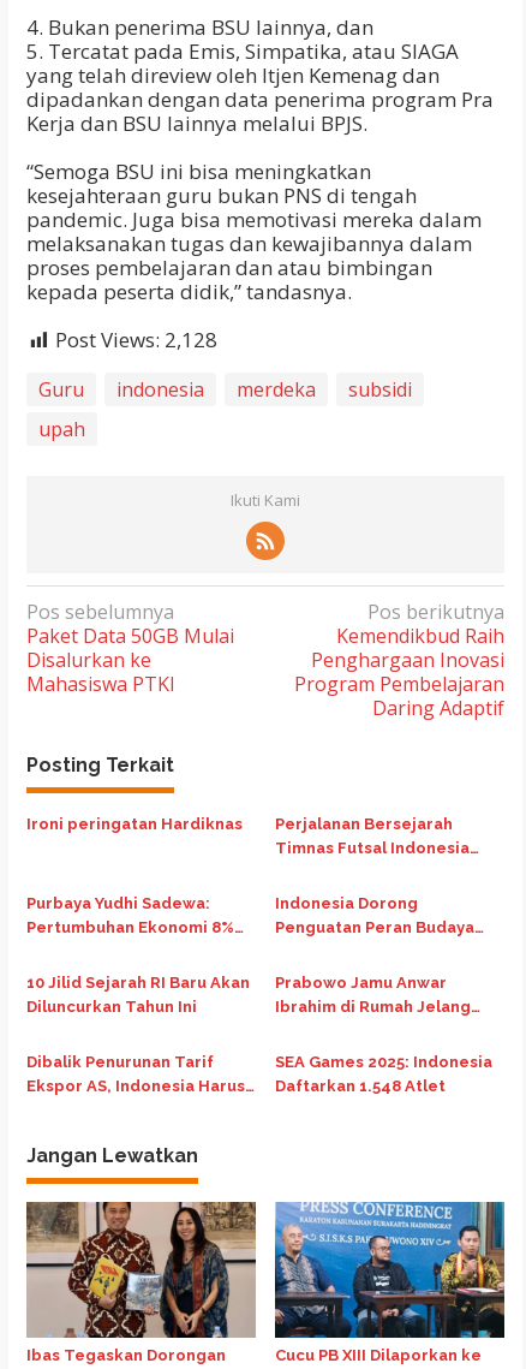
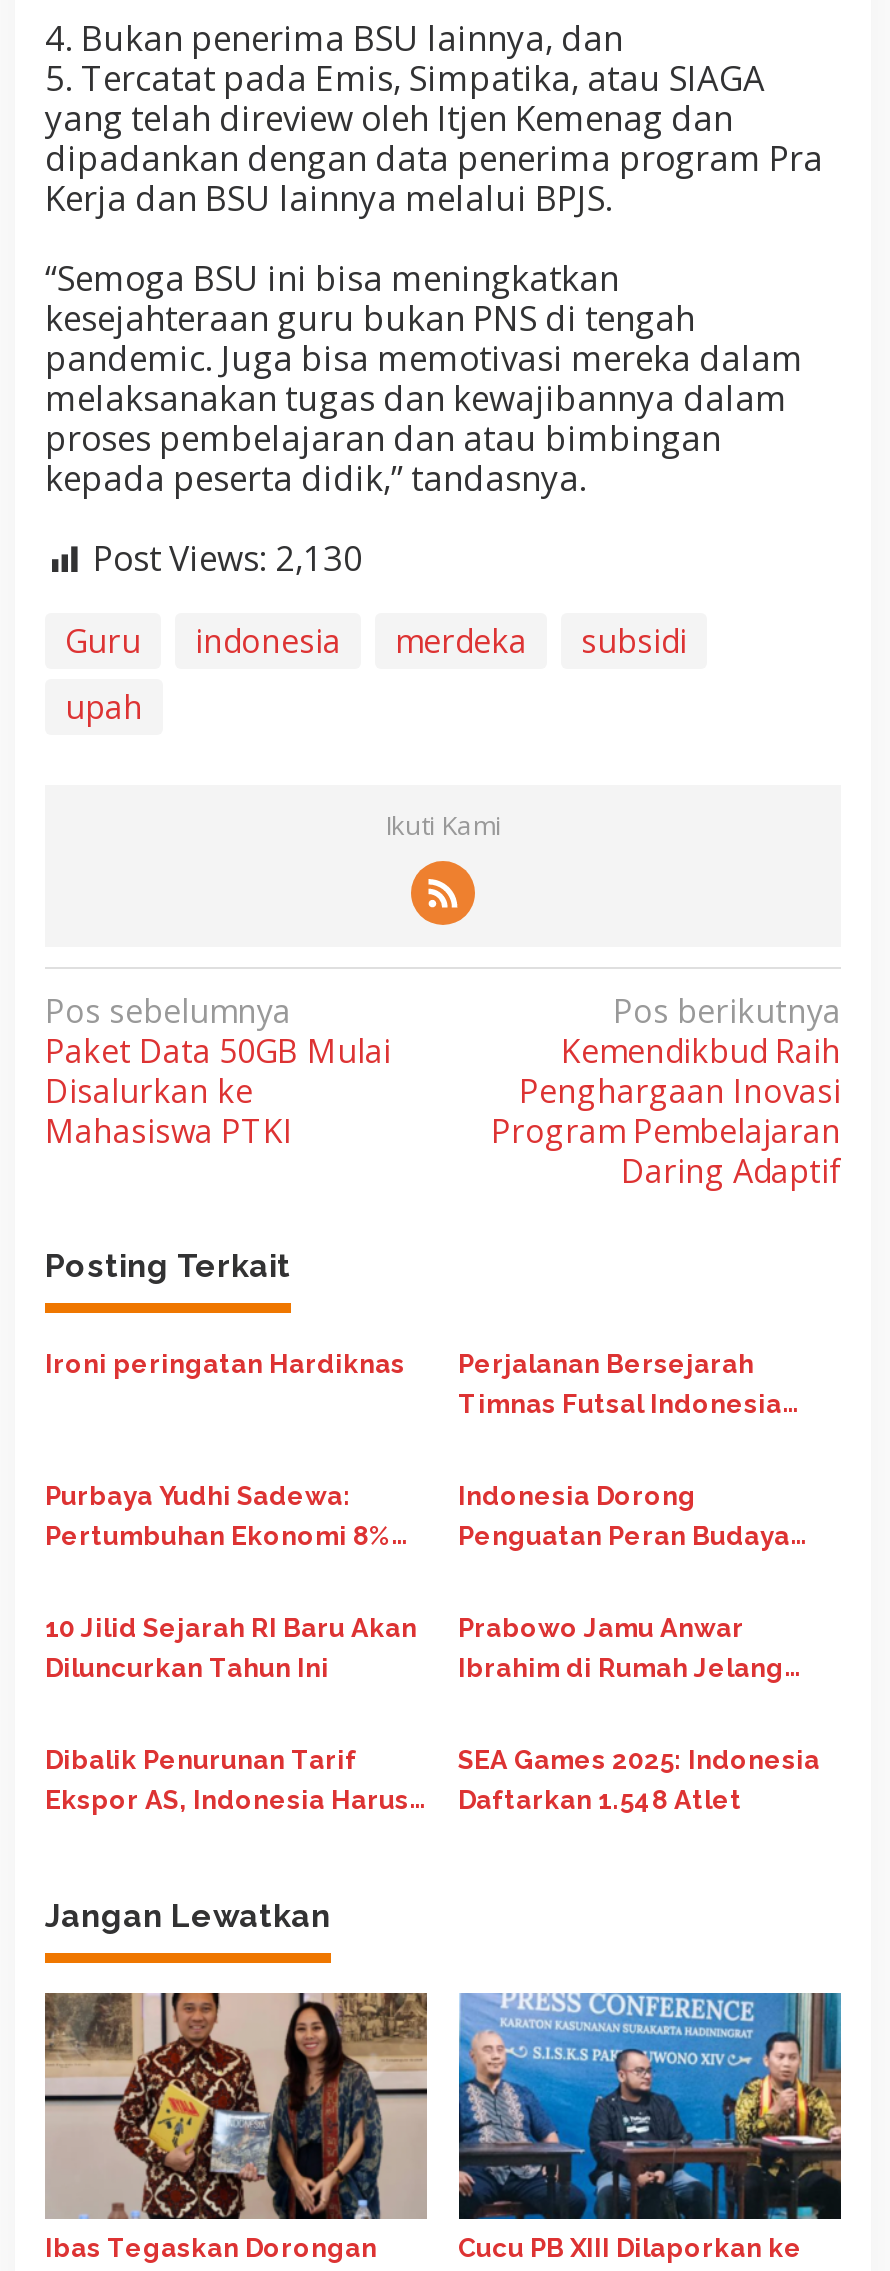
[55,326,217,354] Post Views: 2,128 -> [93,535,363,581] Post Views: 2,130

